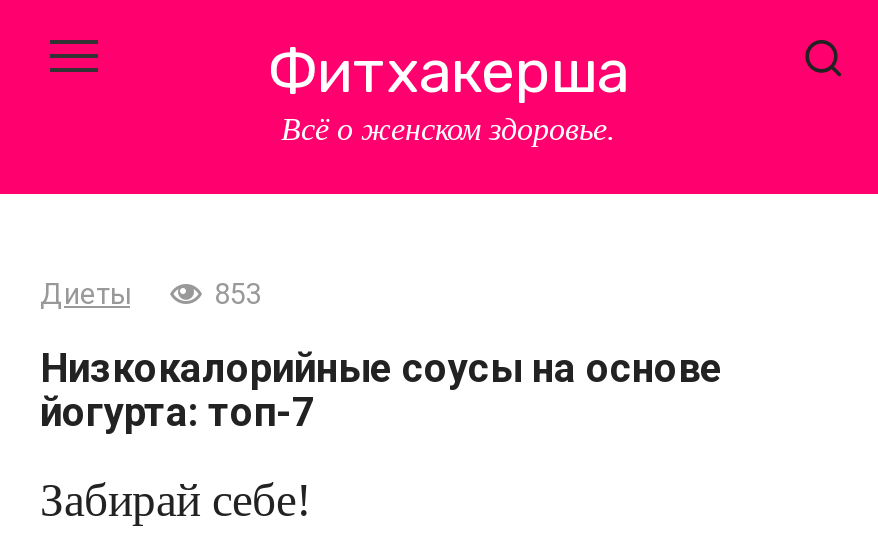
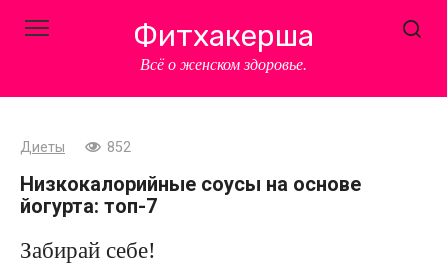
[214,278,262,312] 853 -> [107,139,131,156] 852

